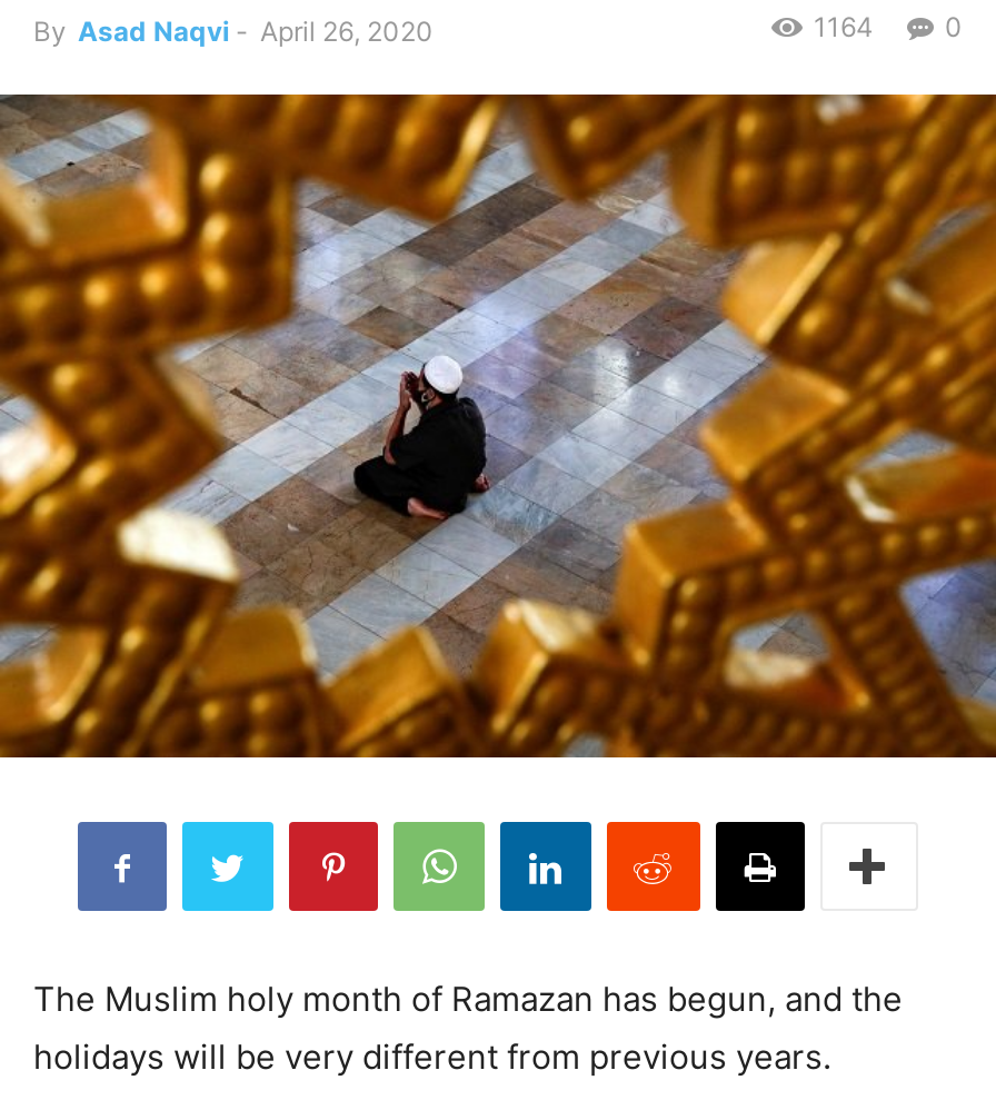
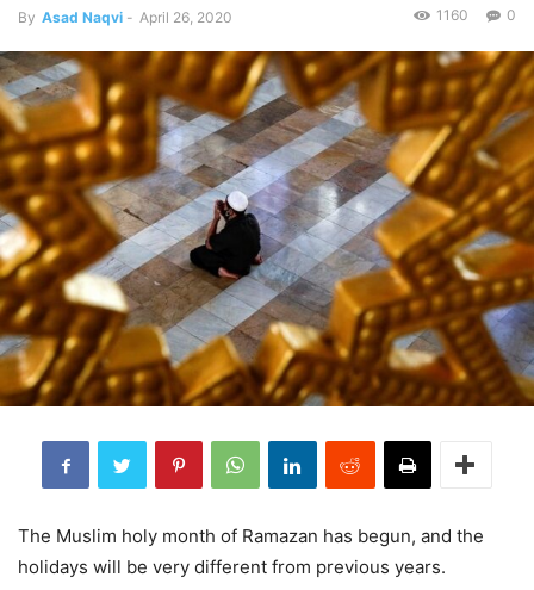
[814,10,874,43] 1164 -> [436,6,468,24] 1160

